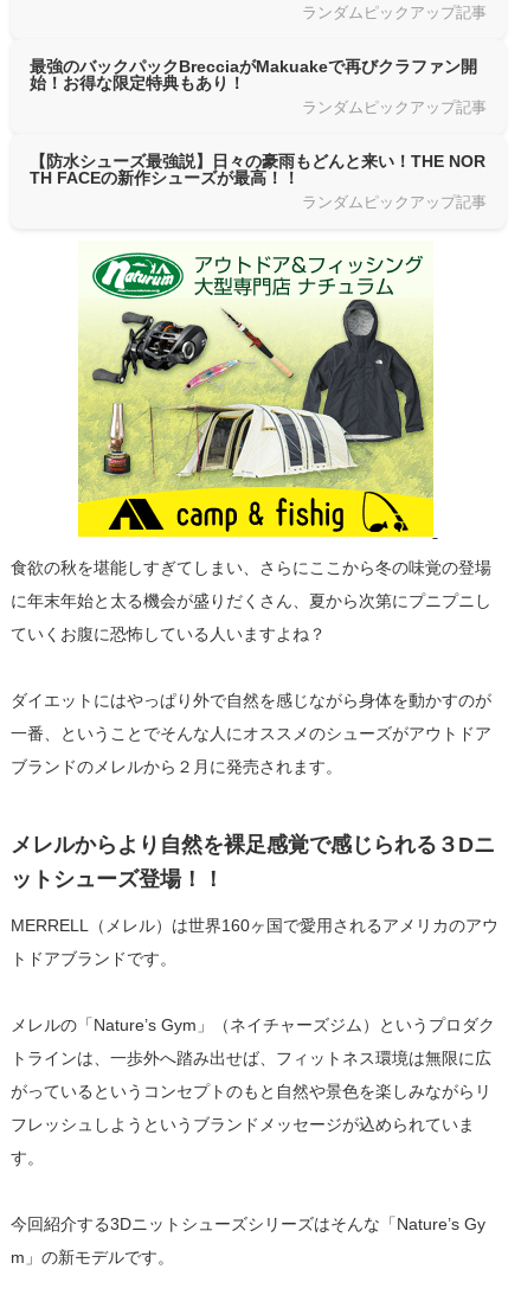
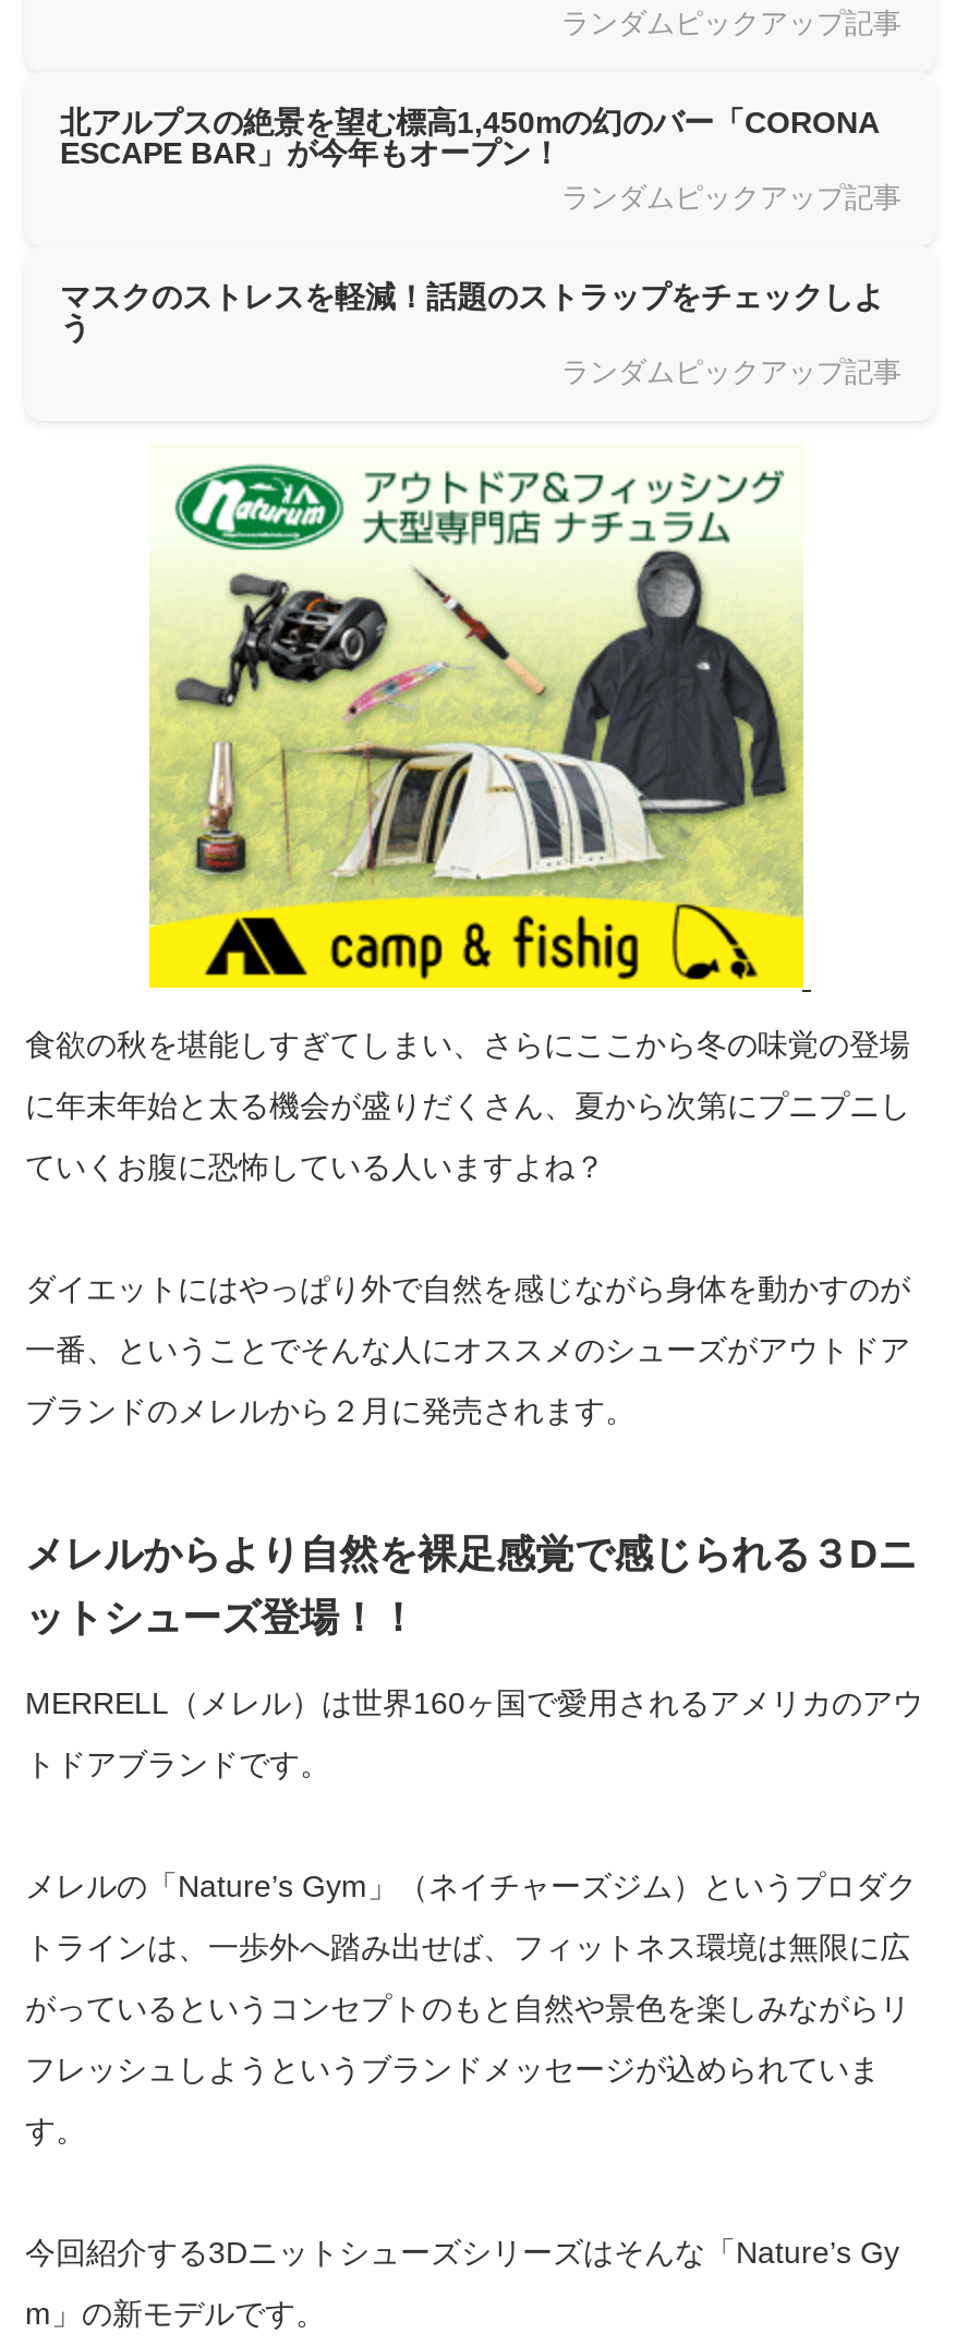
[30,57,477,93] 最強のバックパックBrecciaがMakuakeで再びクラファン開 | 始！お得な限定特典もあり！ -> [60,105,878,171] 北アルプスの絶景を望む標高1,450mの幻のバー「CORONA | ESCAPE BAR」が今年もオープン！
[30,152,485,188] 【防水シューズ最強説】日々の豪雨もどんと来い！THE NOR | TH FACEの新作シューズが最高！！ -> [60,280,884,345] マスクのストレスを軽減！話題のストラップをチェックしよ | う

